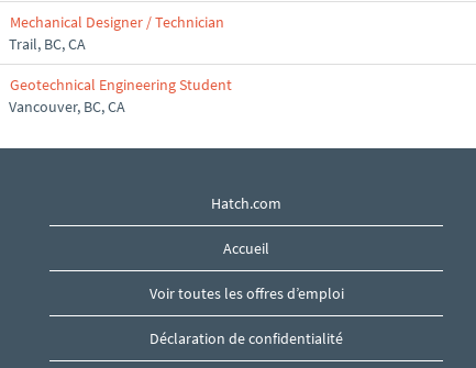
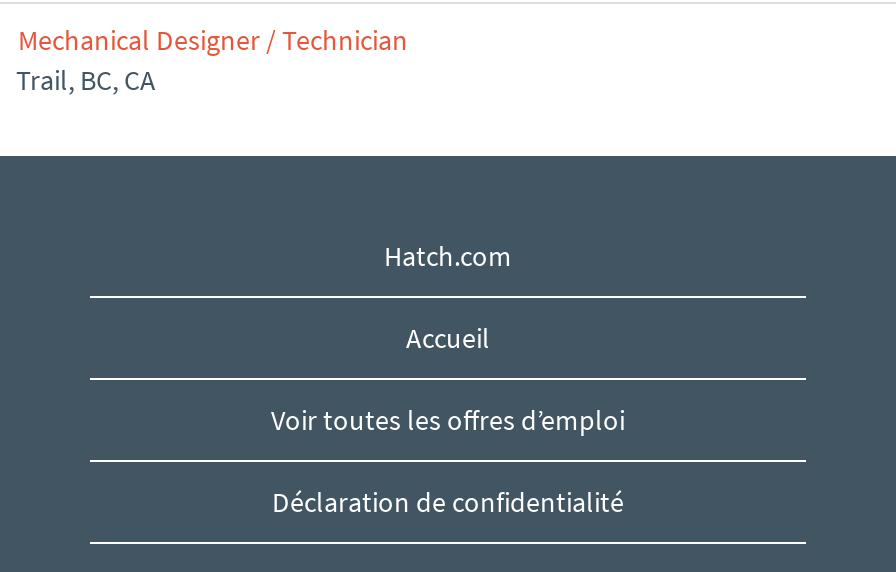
[9,75,232,116] Geotechnical Engineering Student | Vancouver, BC, CA -> none

